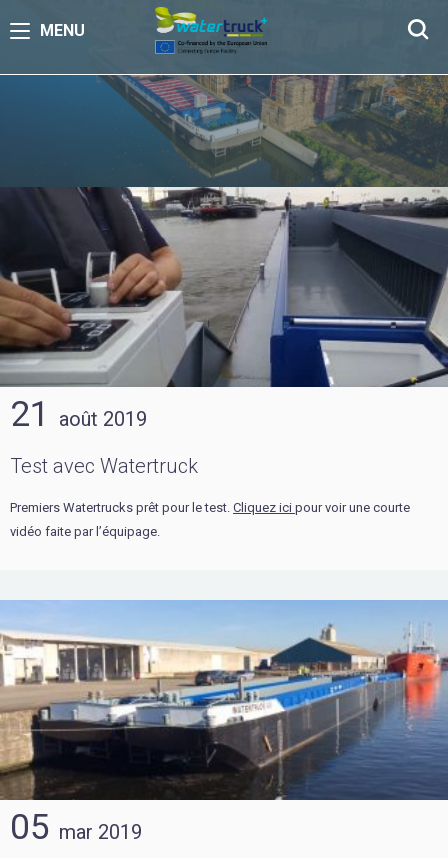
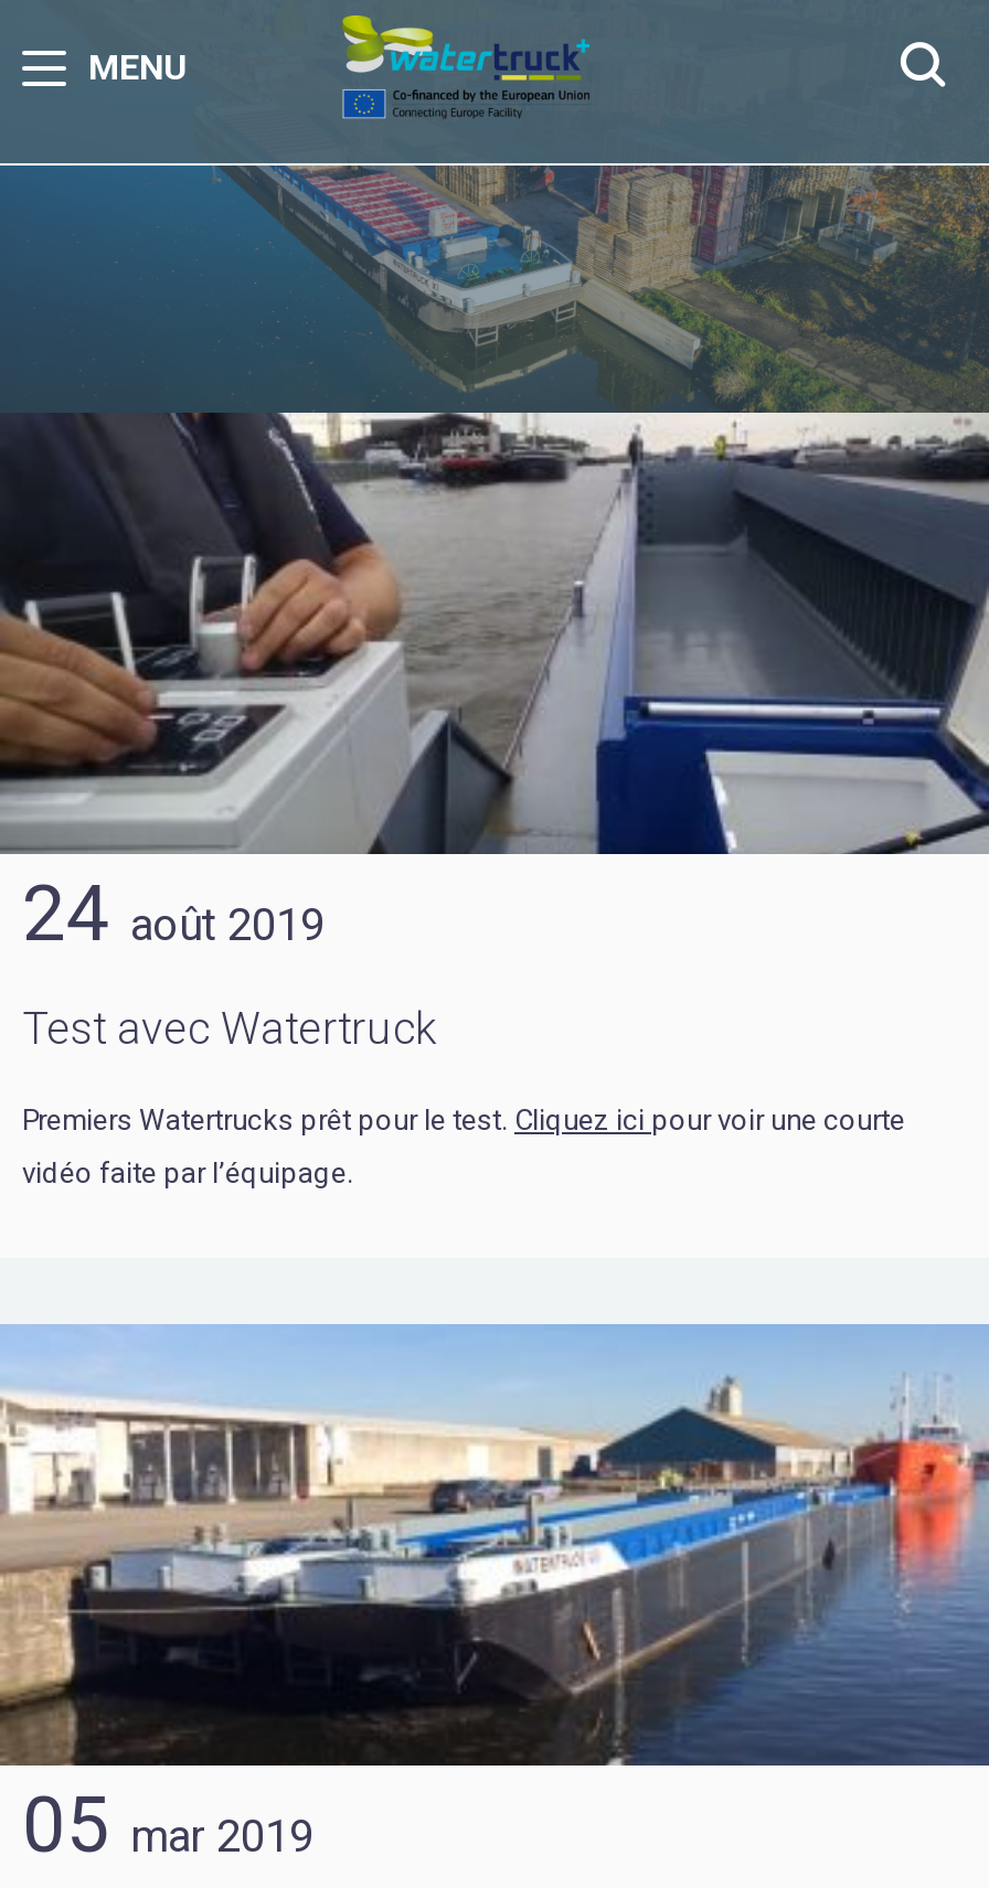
[10,394,147,435] 21 août 2019 -> [22,870,325,960] 24 août 2019

